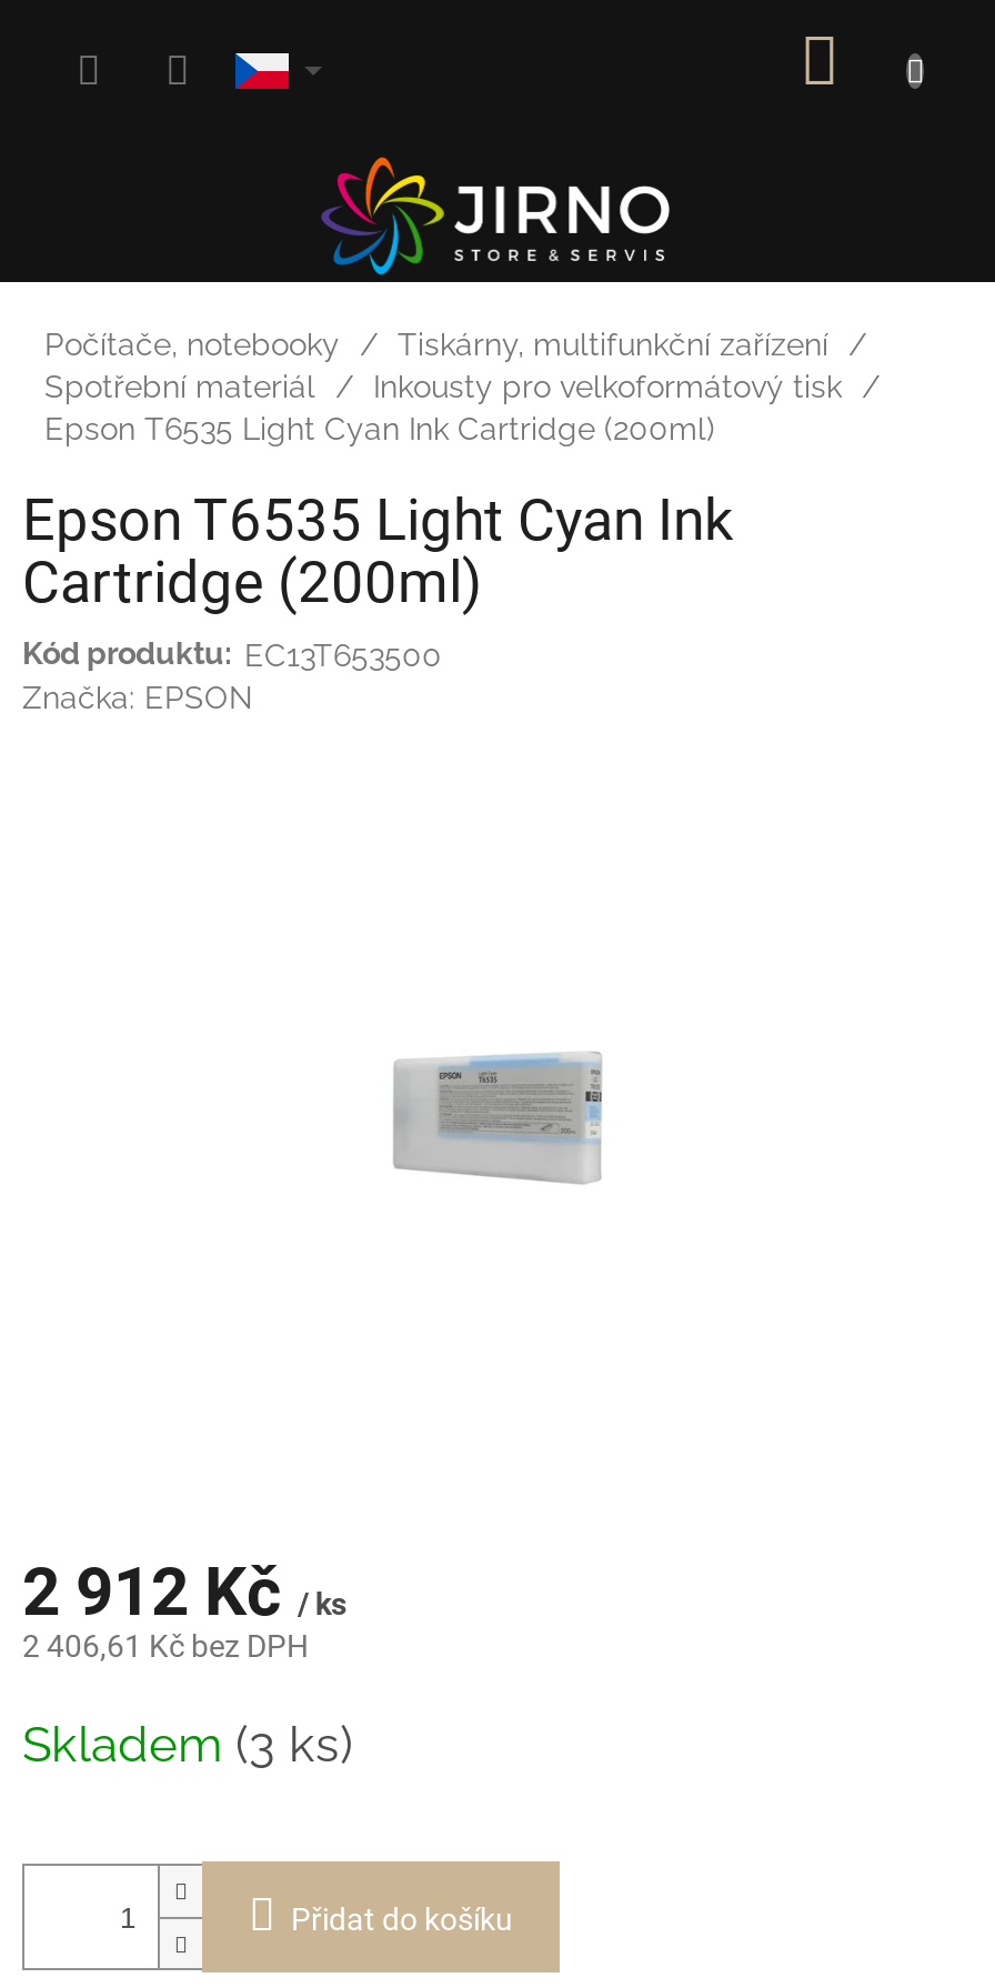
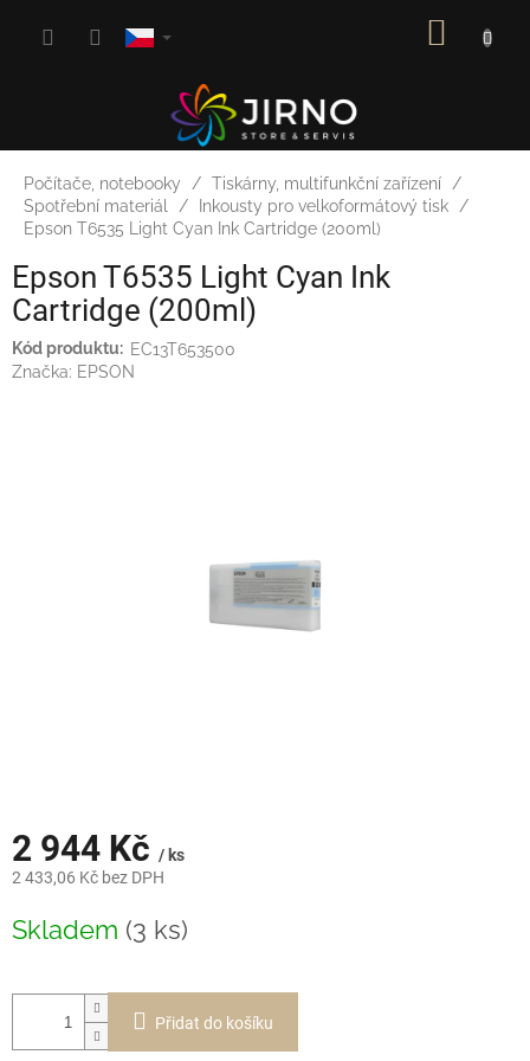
[22,1554,346,1631] 2 912 Kč / ks -> [12,828,185,870] 2 944 Kč / ks
[22,1629,309,1665] 2 406,61 Kč bez DPH -> [12,868,164,887] 2 433,06 Kč bez DPH

